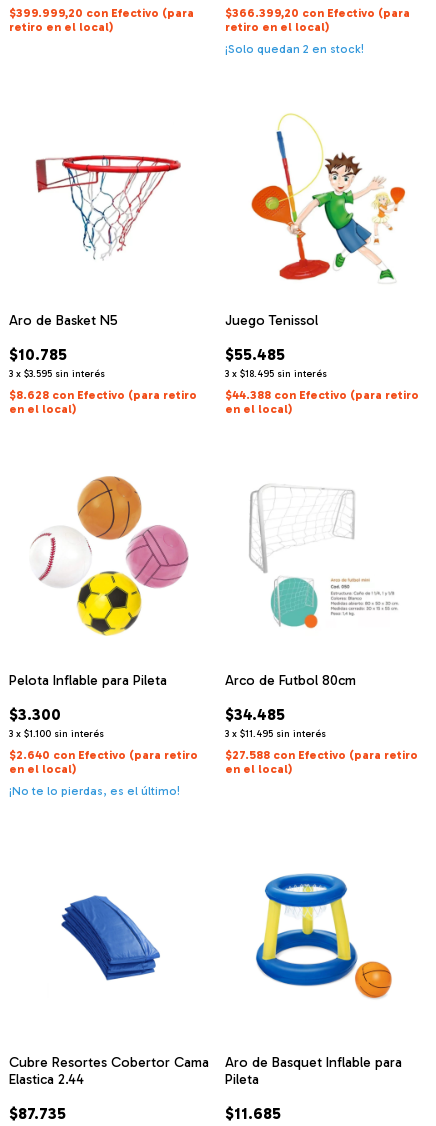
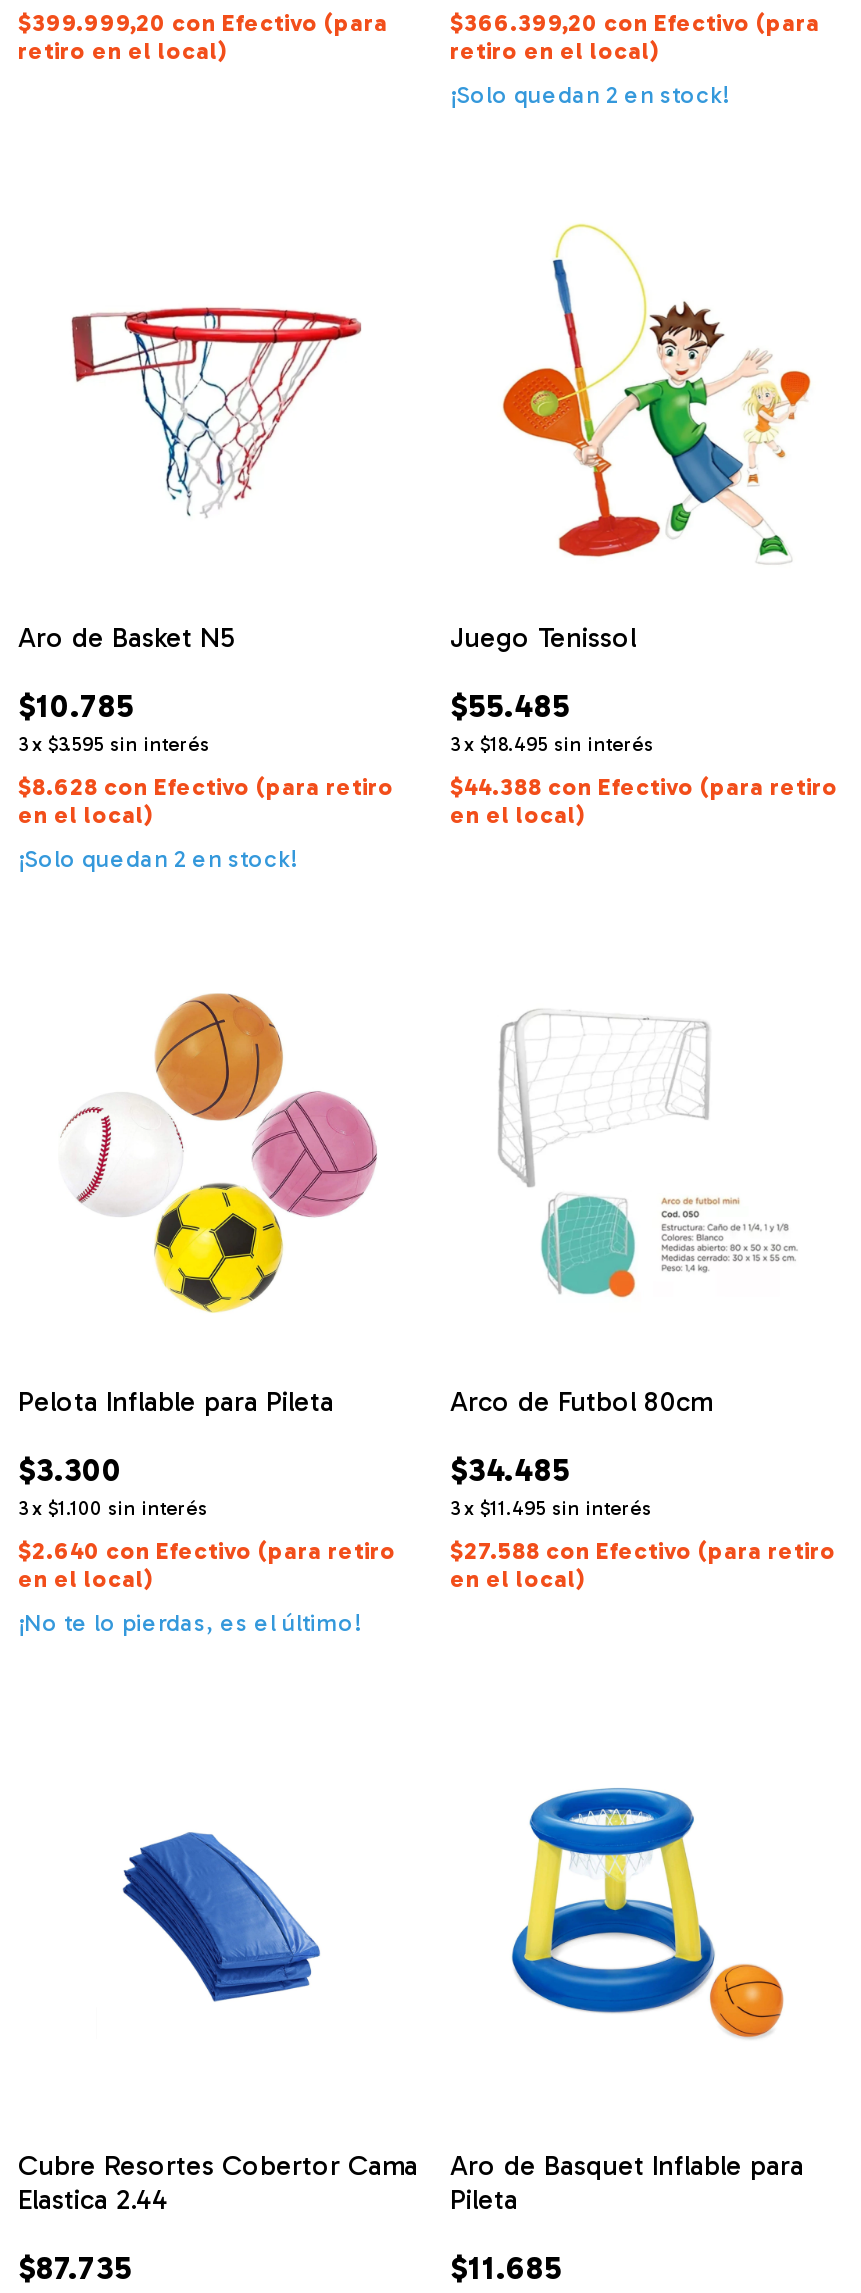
none -> [18,845,296,873] ¡Solo quedan 2 en stock!

